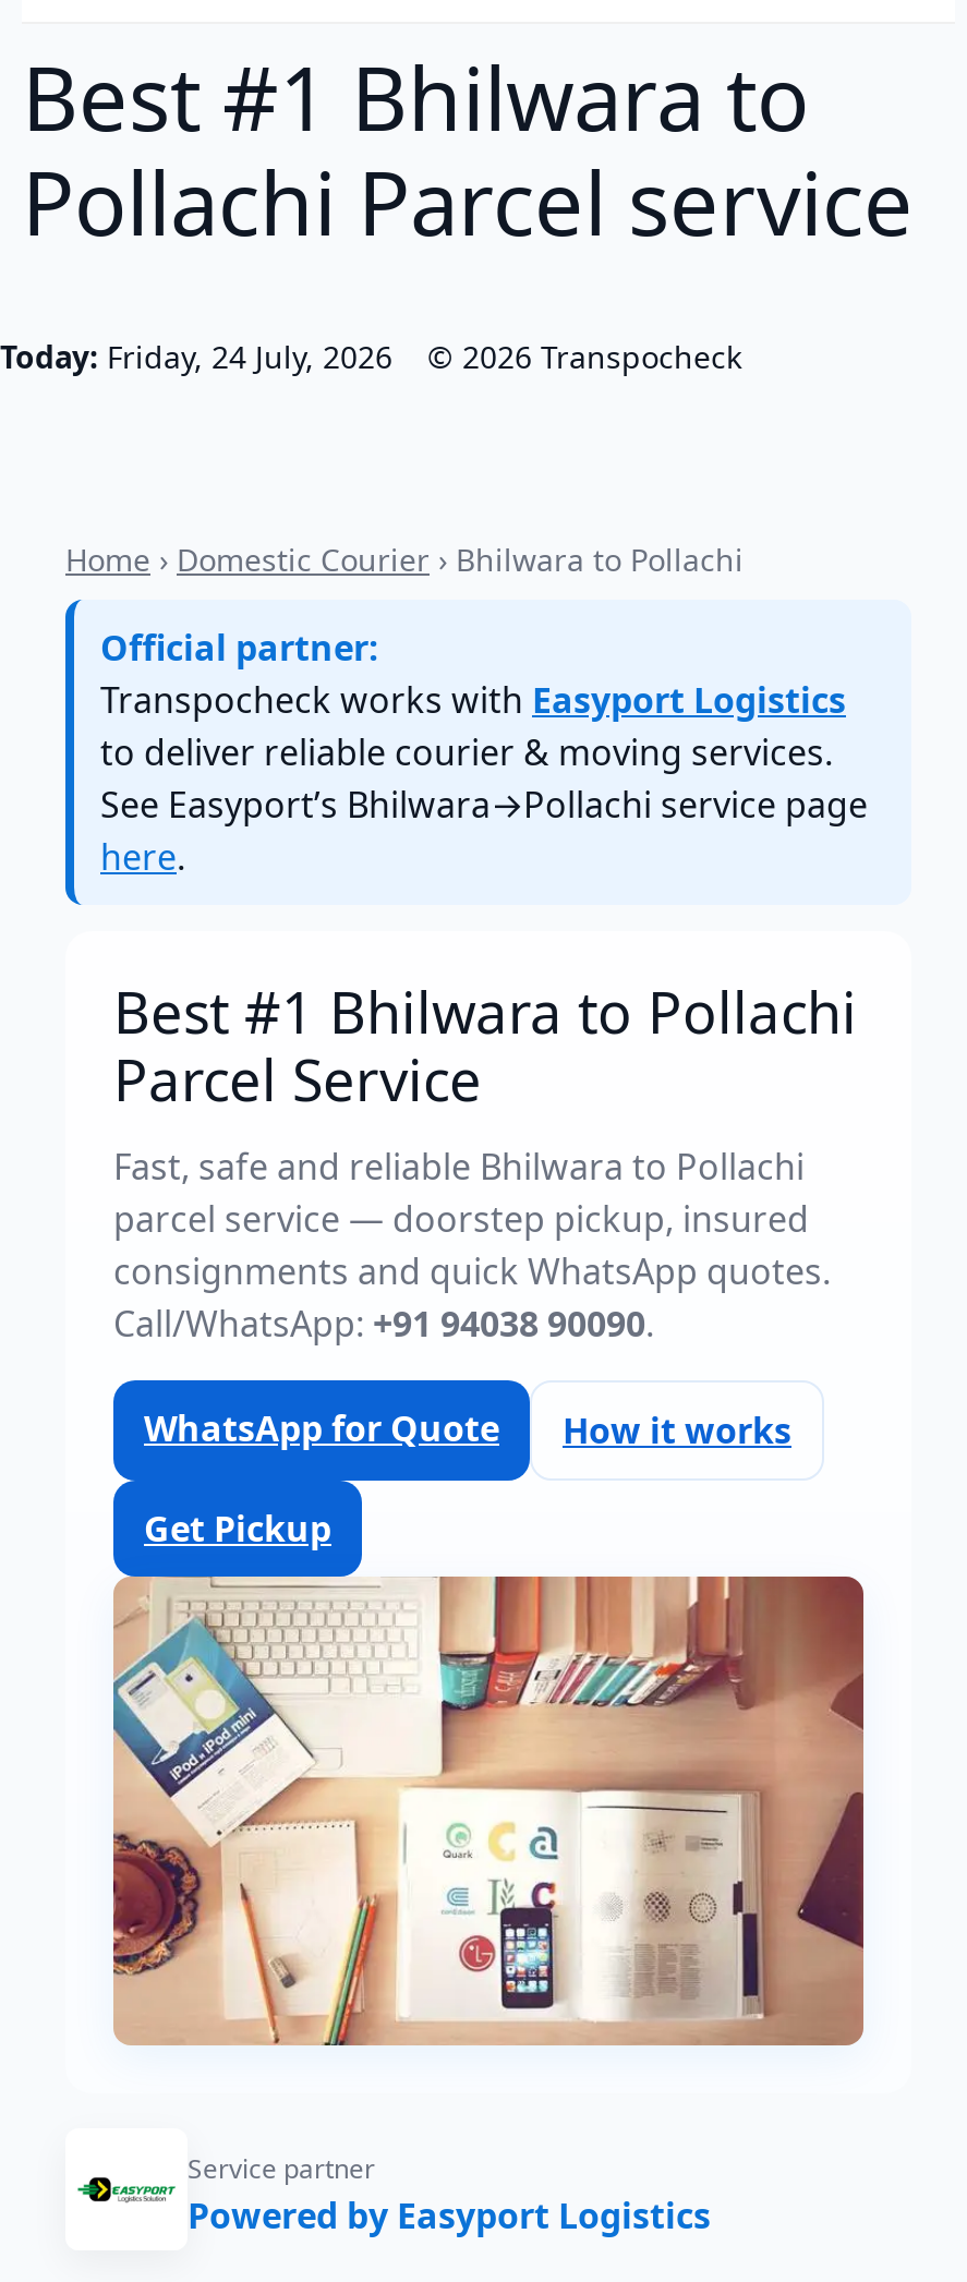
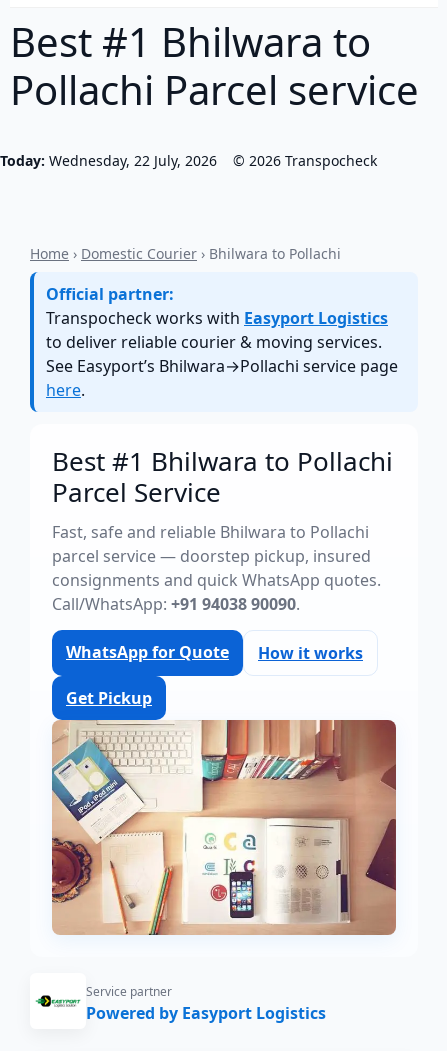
[0,336,392,377] Today: Friday, 24 July, 2026 -> [0,151,217,170] Today: Wednesday, 22 July, 2026

